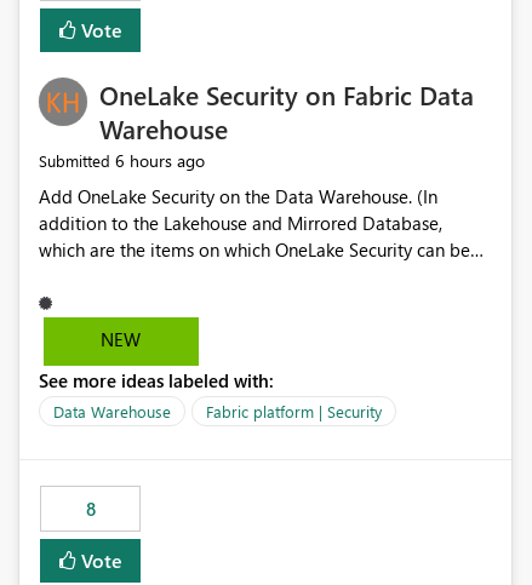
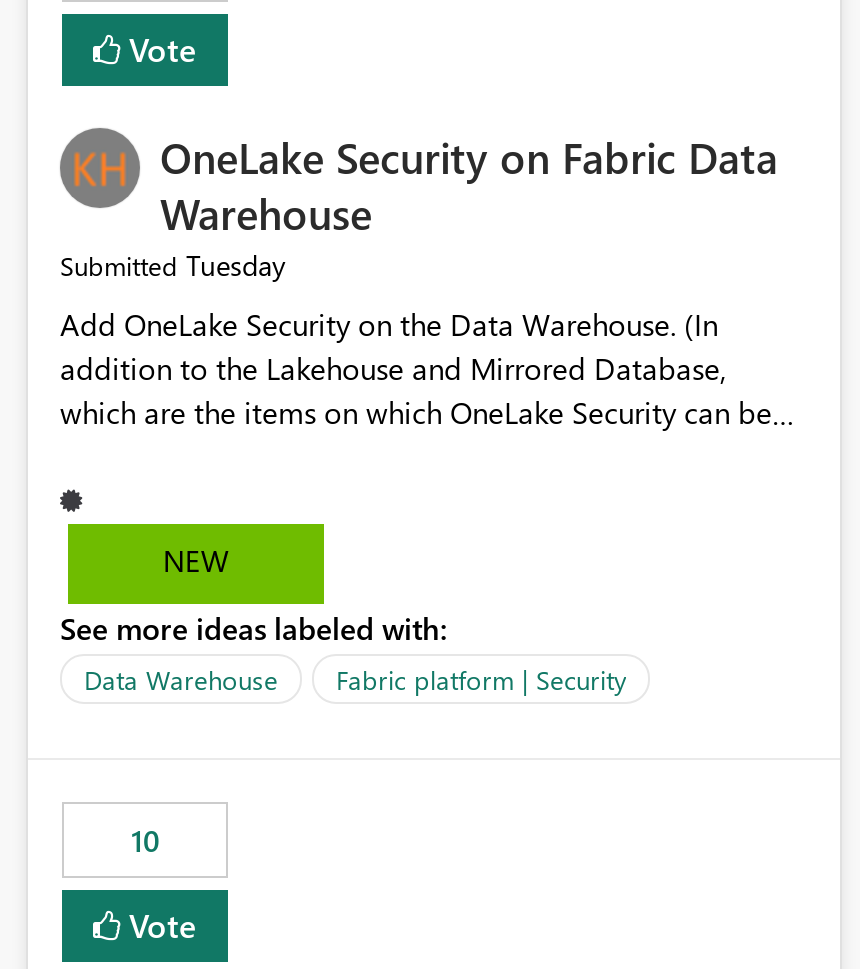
[39,149,205,172] Submitted 6 hours ago -> [60,247,286,285] Submitted Tuesday
[85,497,95,521] 8 -> [131,821,159,861] 10

